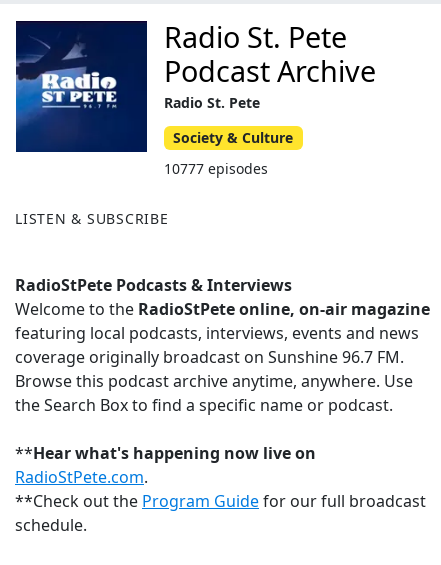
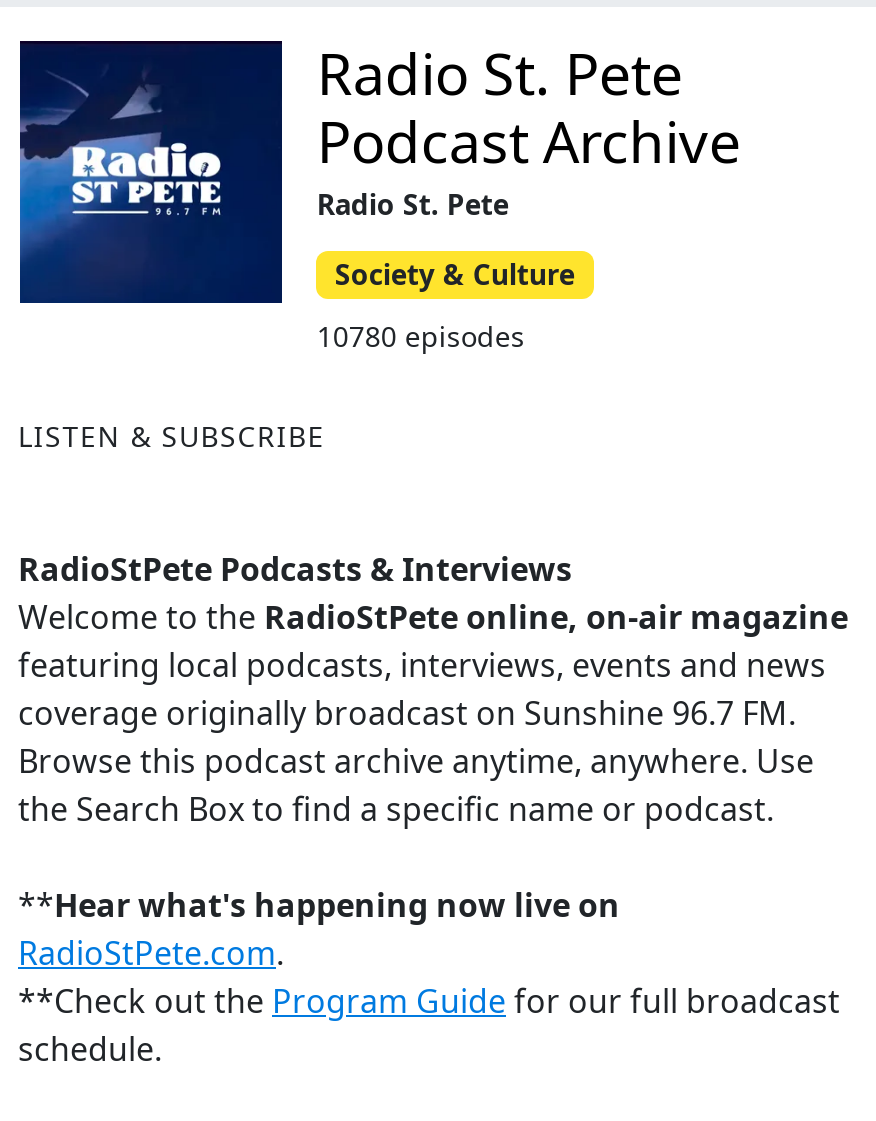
[164,159,268,178] 10777 episodes -> [317,317,525,355] 10780 episodes

